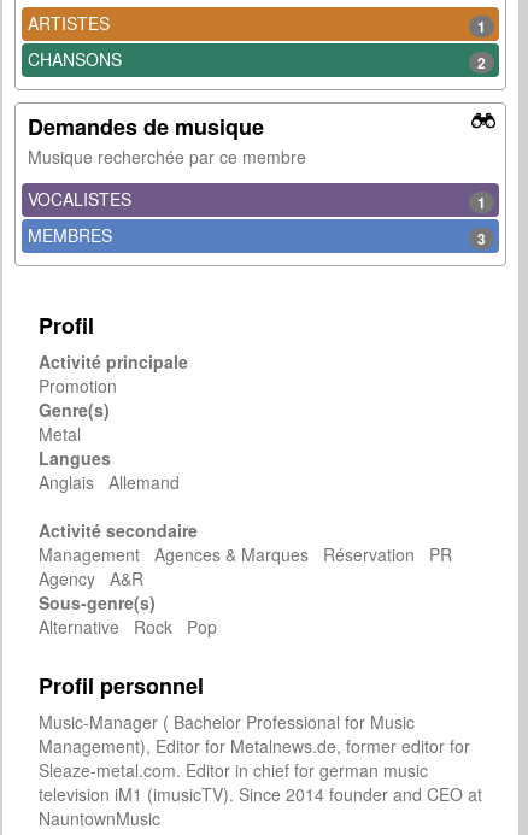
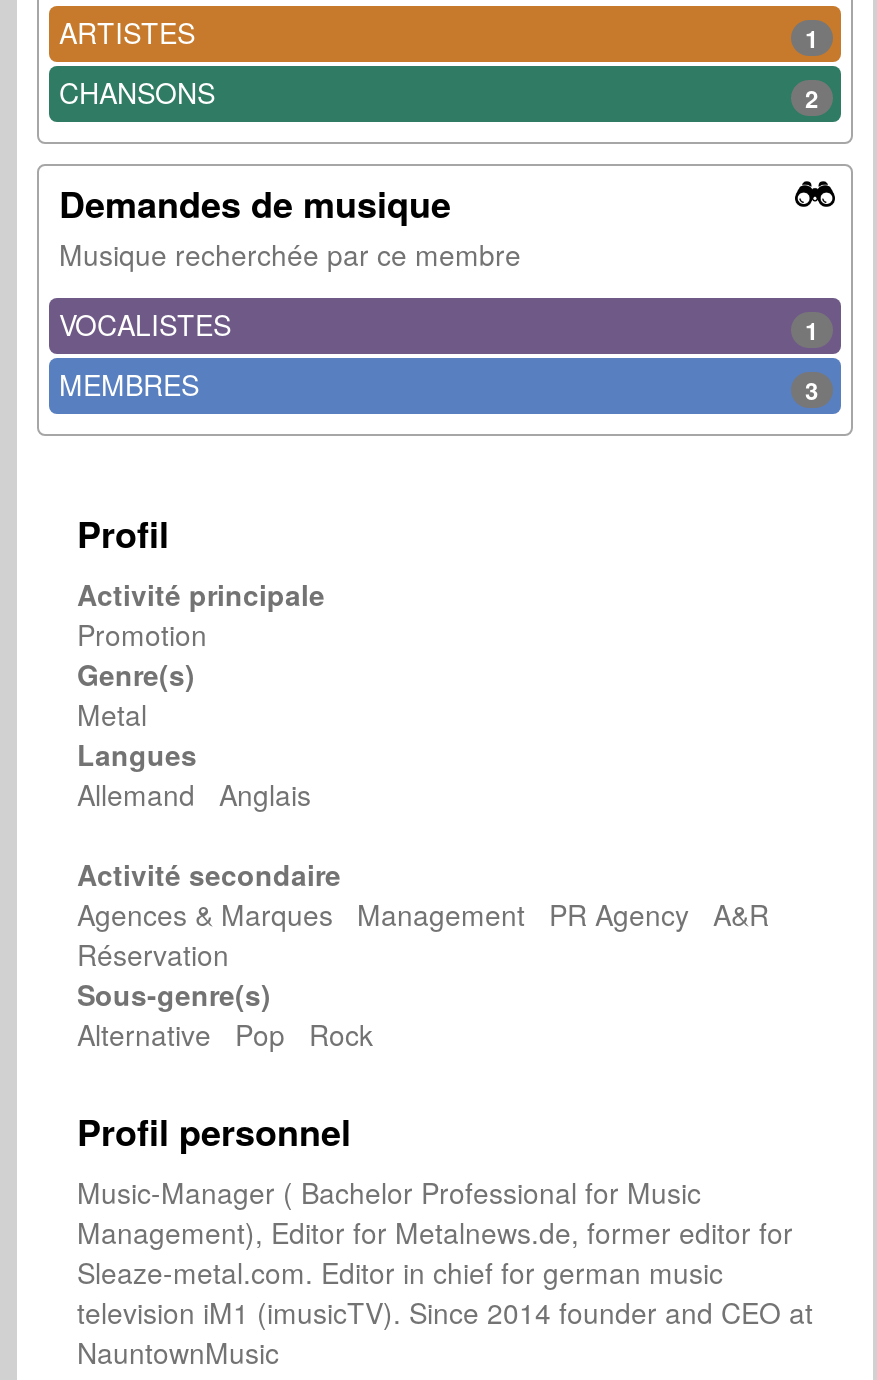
[39,470,189,494] Anglais Allemand -> [77,774,327,814] Allemand Anglais
[39,542,452,590] Management Agences & Marques Réservation PR | Agency A&R -> [77,894,785,974] Agences & Marques Management PR Agency A&R | Réservation
[39,615,227,639] Alternative Rock Pop -> [77,1014,389,1054] Alternative Pop Rock

